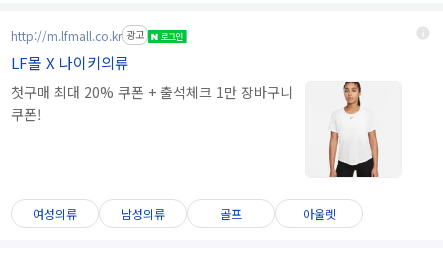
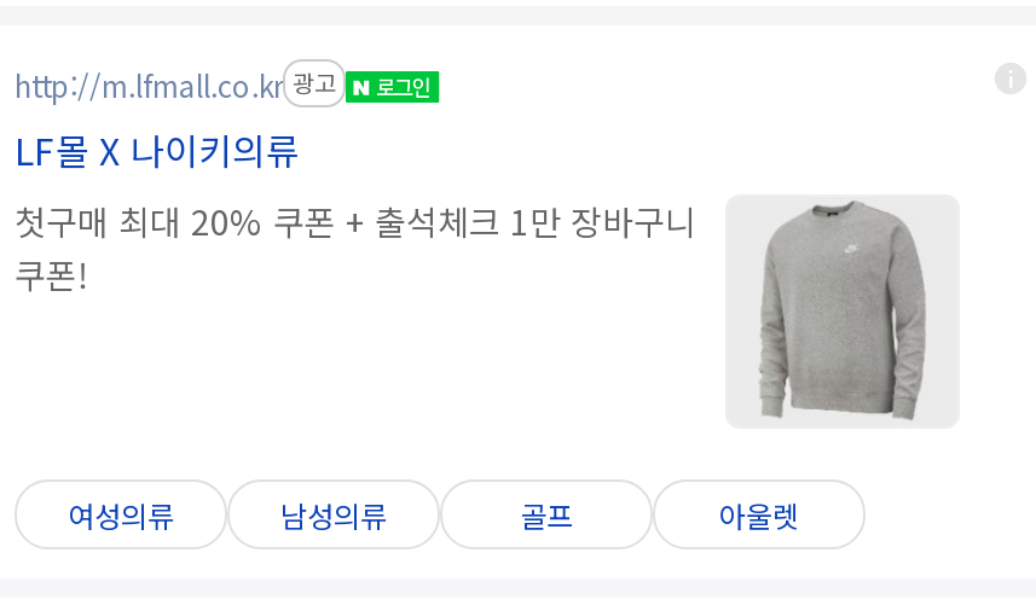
[319,81,388,178] [image] -> [757,197,928,426] [image]

